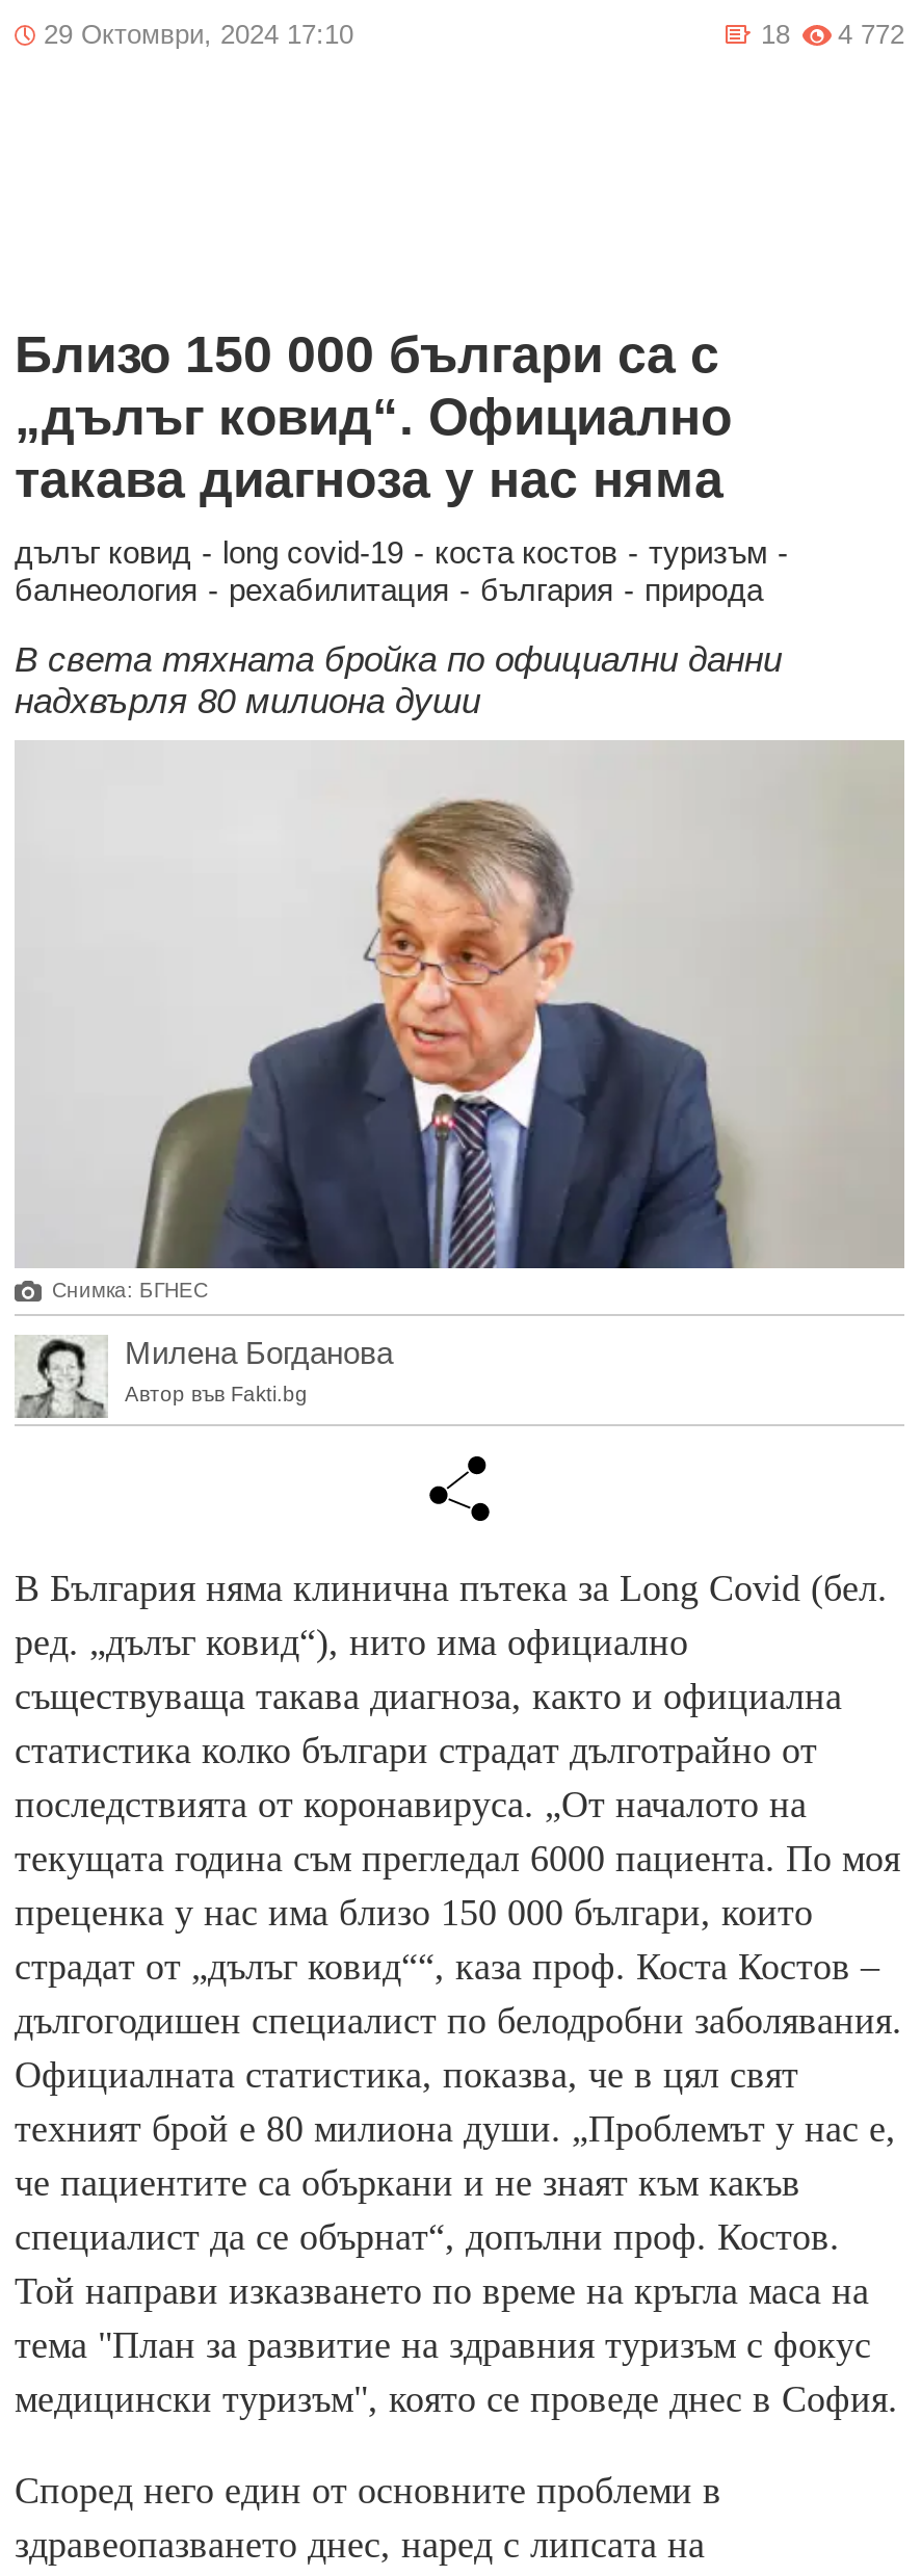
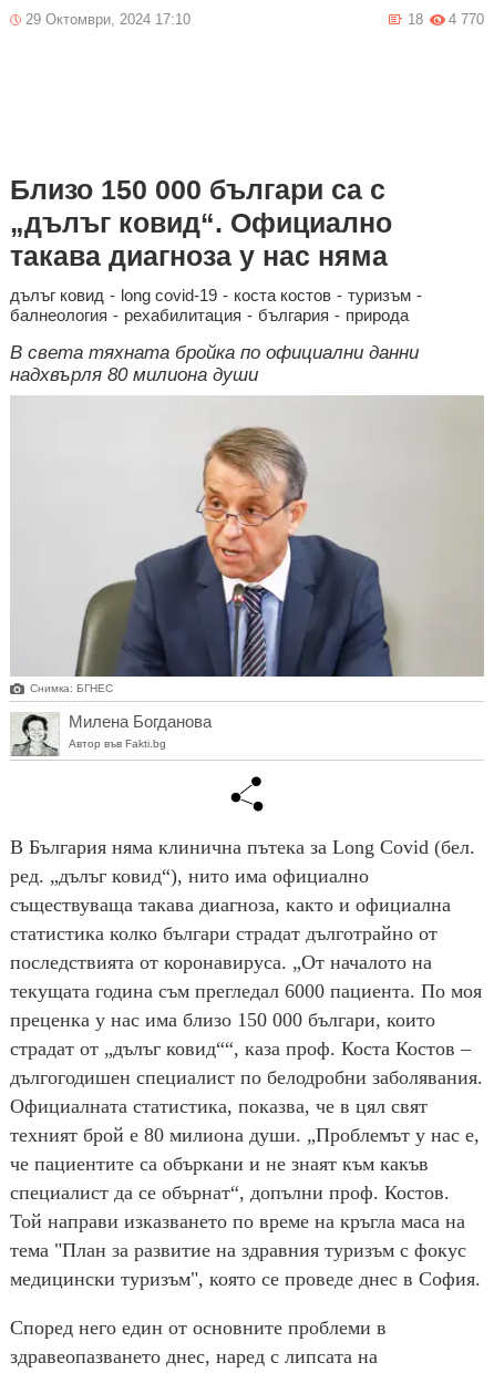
[761,19,904,50] 18 4 772 -> [408,11,484,28] 18 4 770

